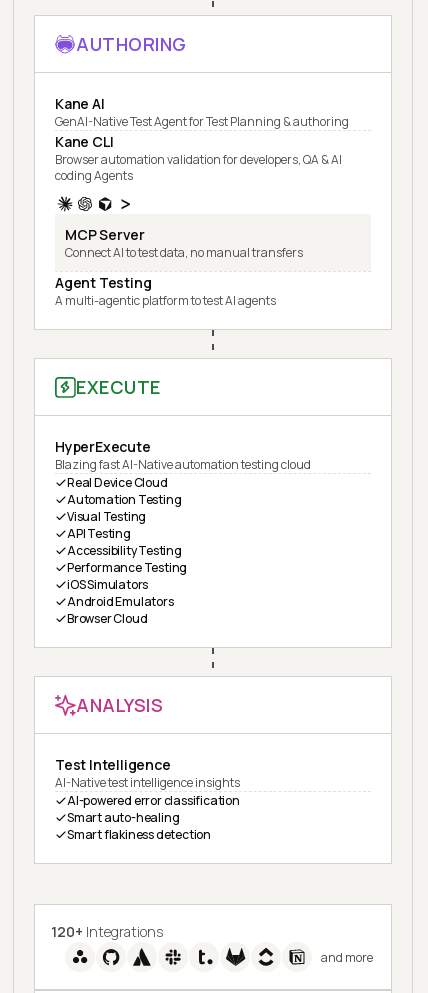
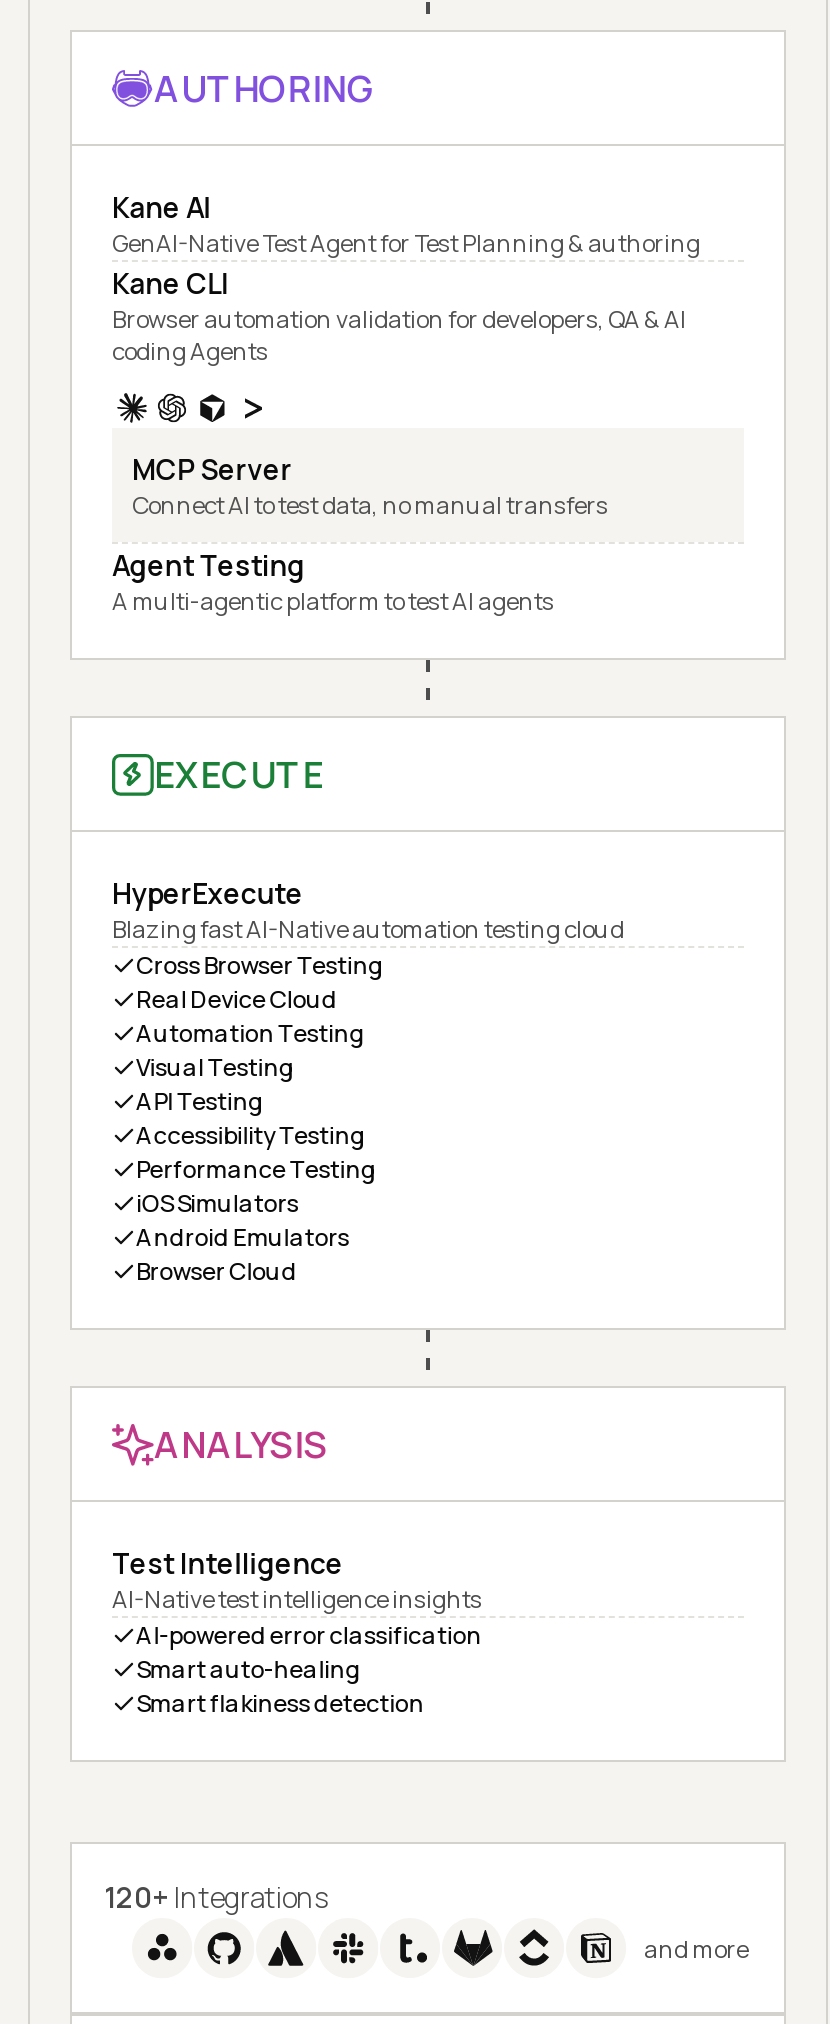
none -> [136,948,384,982] Cross Browser Testing

